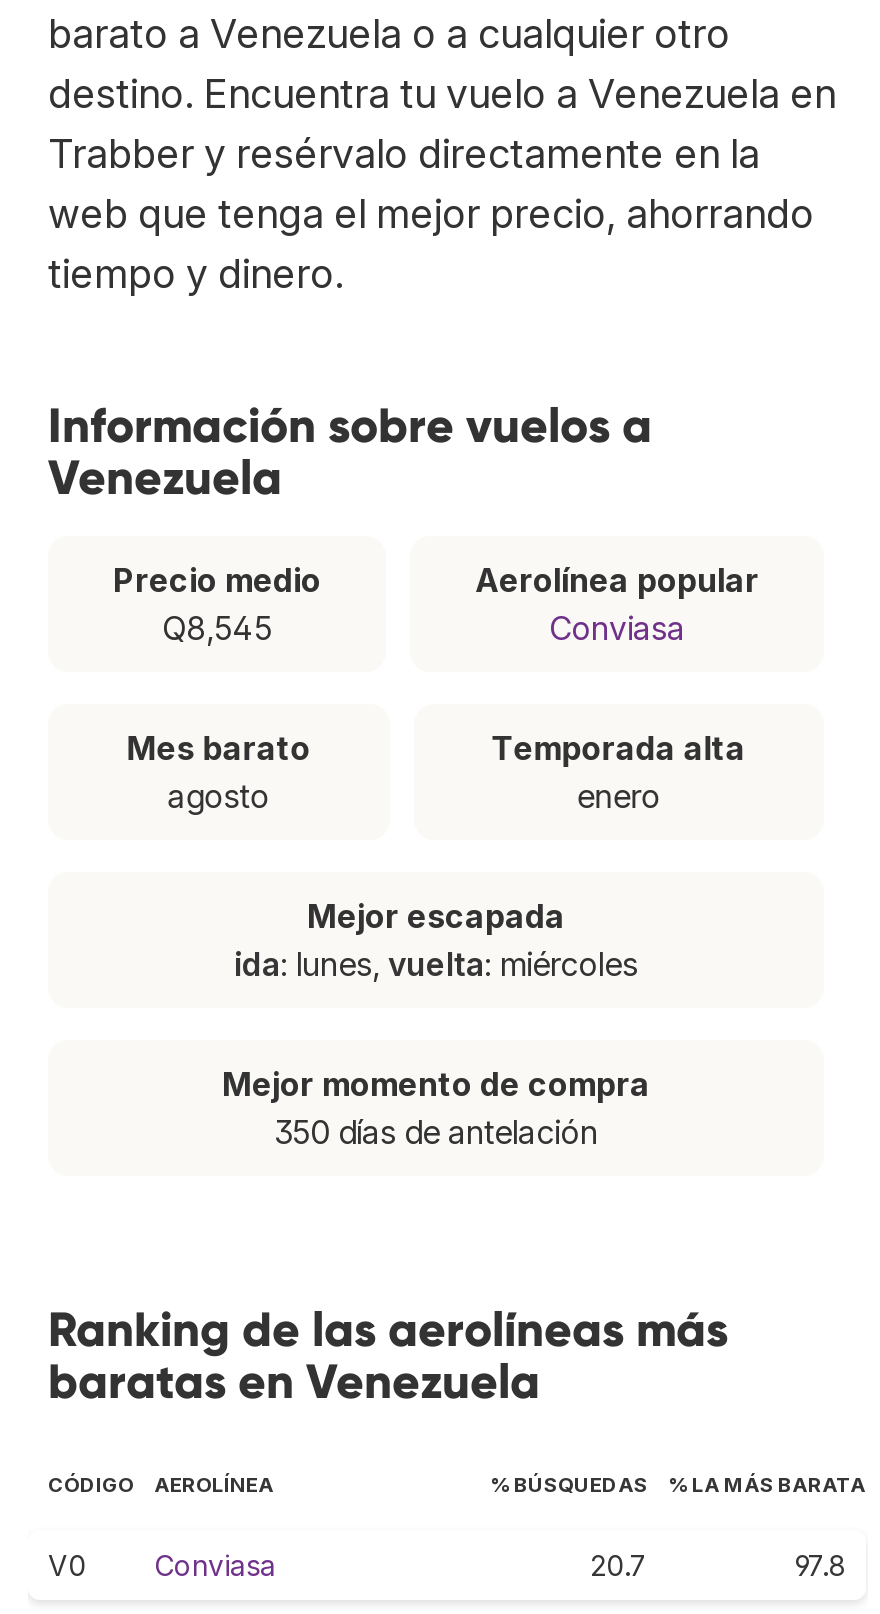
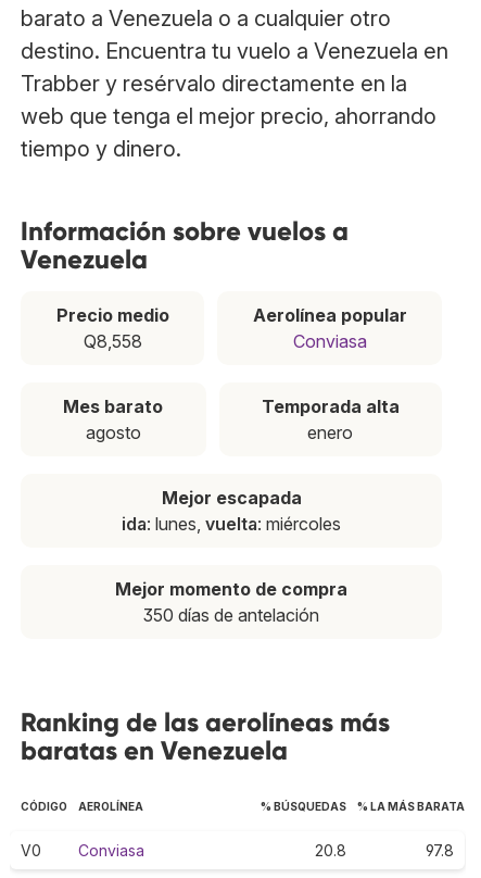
[162,607,272,647] Q8,545 -> [83,330,142,352] Q8,558
[590,1547,648,1581] 20.7 -> [315,841,346,859] 20.8

